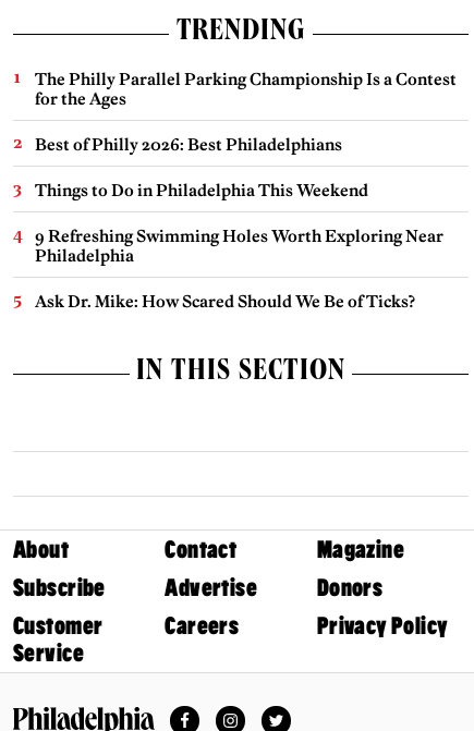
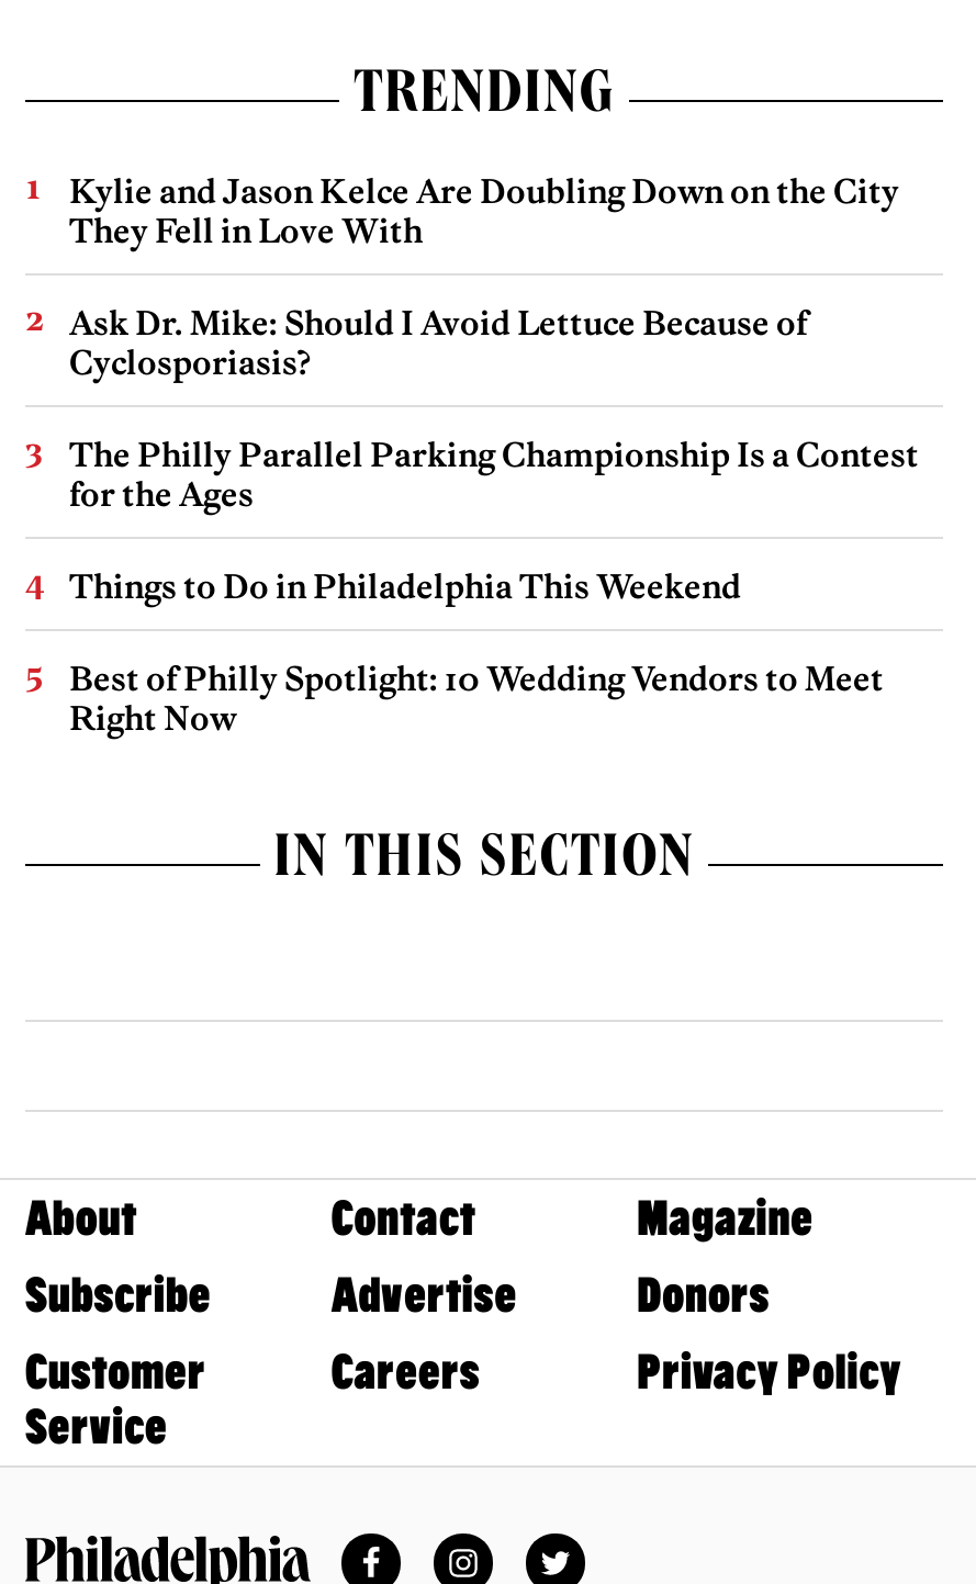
none -> [69,169,899,382] Kylie and Jason Kelce Are Doubling Down on the City | They Fell in Love With | Ask Dr. Mike: Should I Avoid Lettuce Because of | Cyclosporiasis?
moved [35,68,457,109] -> [69,433,919,514]: The Philly Parallel Parking Championship Is a Contest | for the Ages
[35,134,342,154] Best of Philly 2026: Best Philadelphians -> none
moved [35,179,368,200] -> [69,565,741,606]: Things to Do in Philadelphia This Weekend
[35,225,443,311] 9 Refreshing Swimming Holes Worth Exploring Near | Philadelphia | Ask Dr. Mike: How Scared Should We Be of Ticks? -> [69,657,884,738] Best of Philly Spotlight: 10 Wedding Vendors to Meet | Right Now

